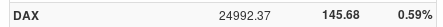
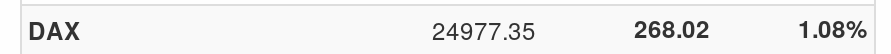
[219,6,271,23] 24992.37 -> [432,11,536,45] 24977.35
[322,5,360,23] 145.68 -> [634,9,710,45] 268.02
[398,5,433,23] 0.59% -> [798,9,868,45] 1.08%

